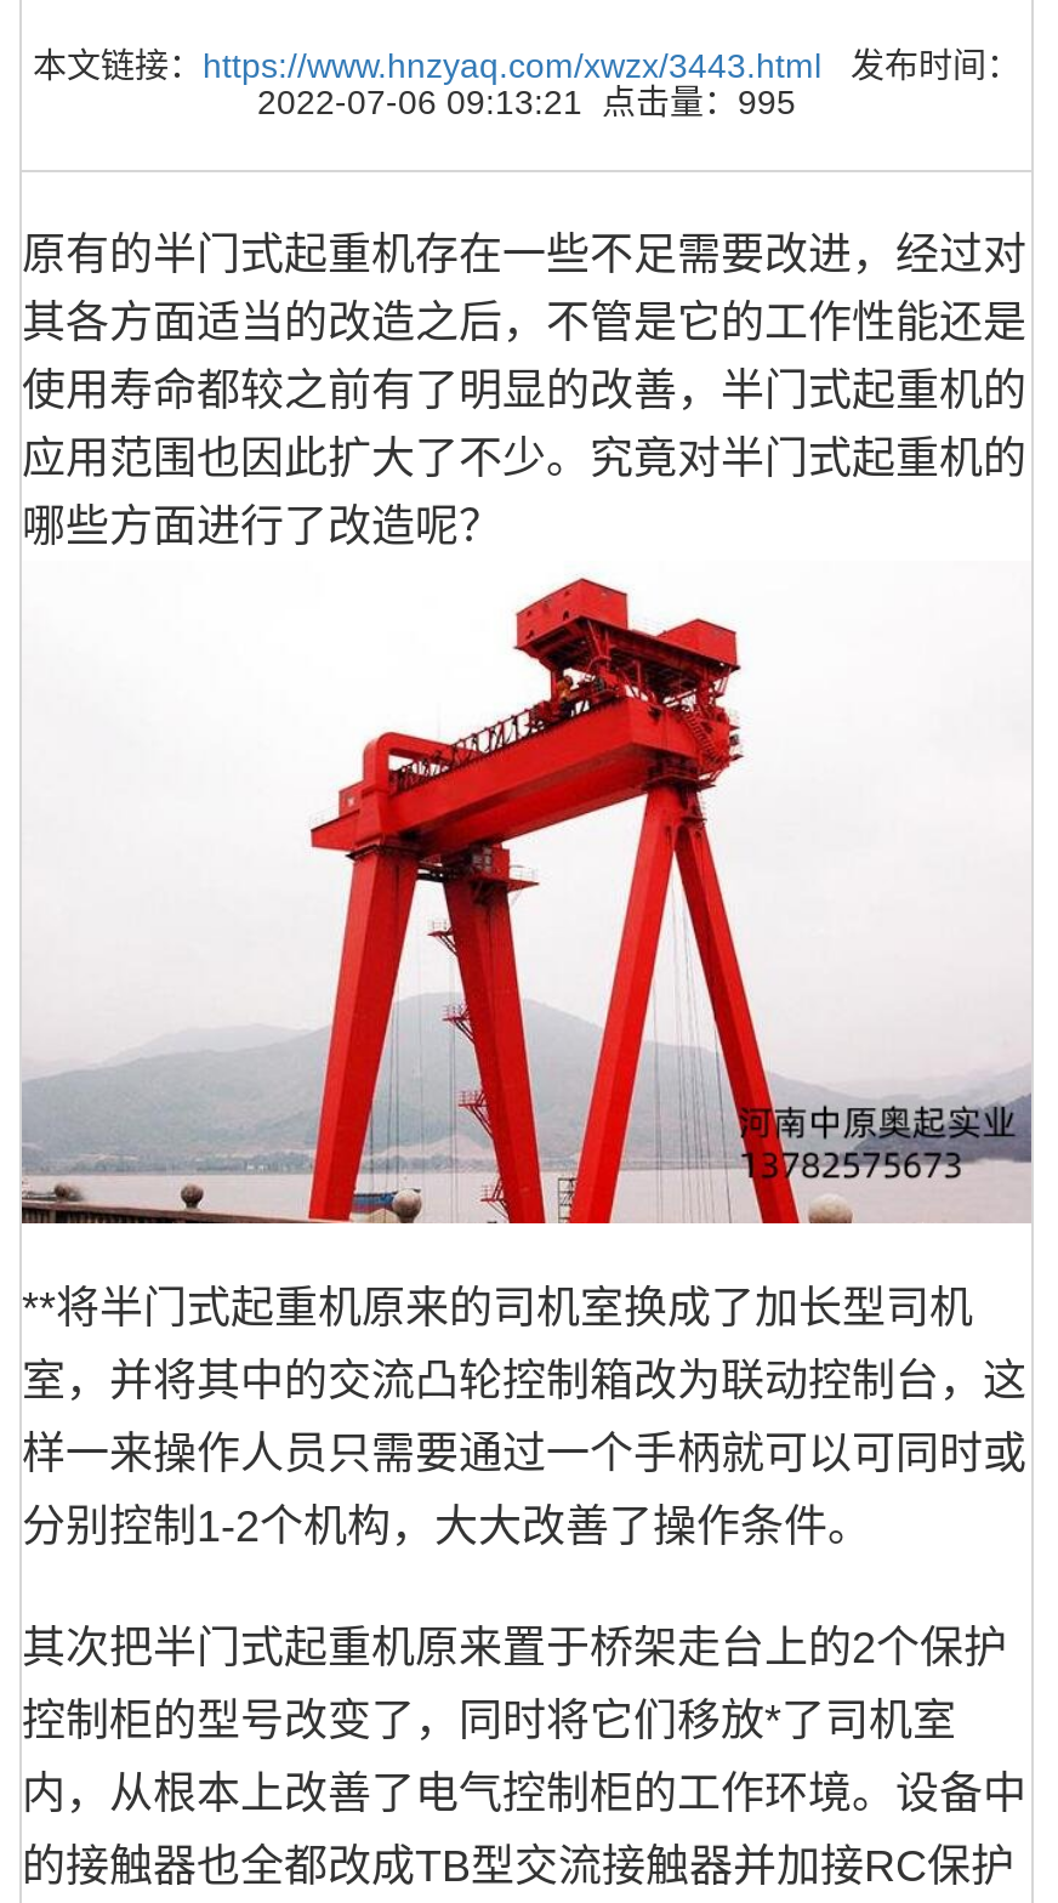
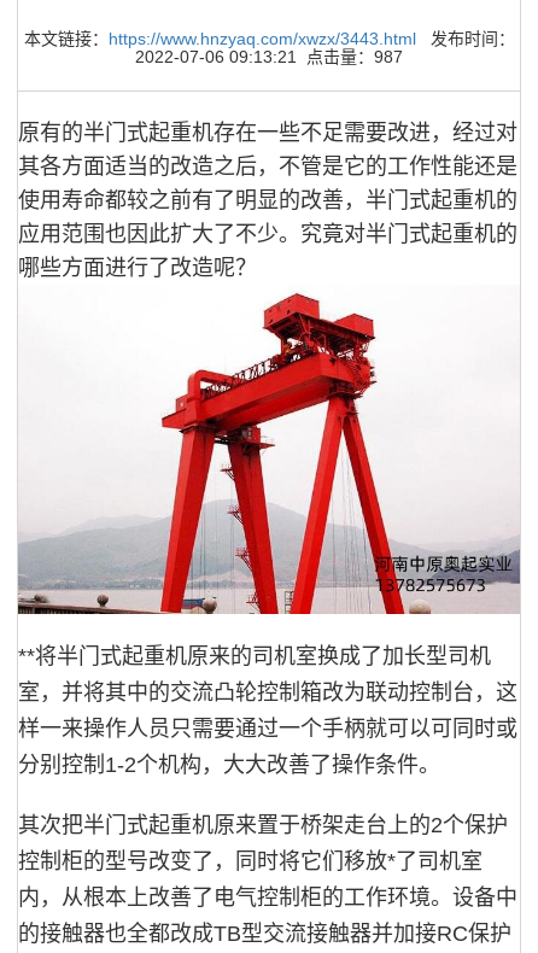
[257,83,796,122] 2022-07-06 09:13:21 点击量：995 -> [135,48,403,67] 2022-07-06 09:13:21 点击量：987

